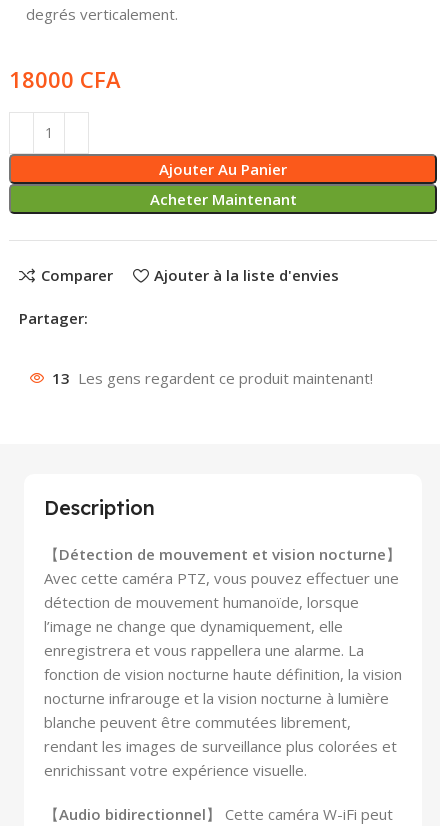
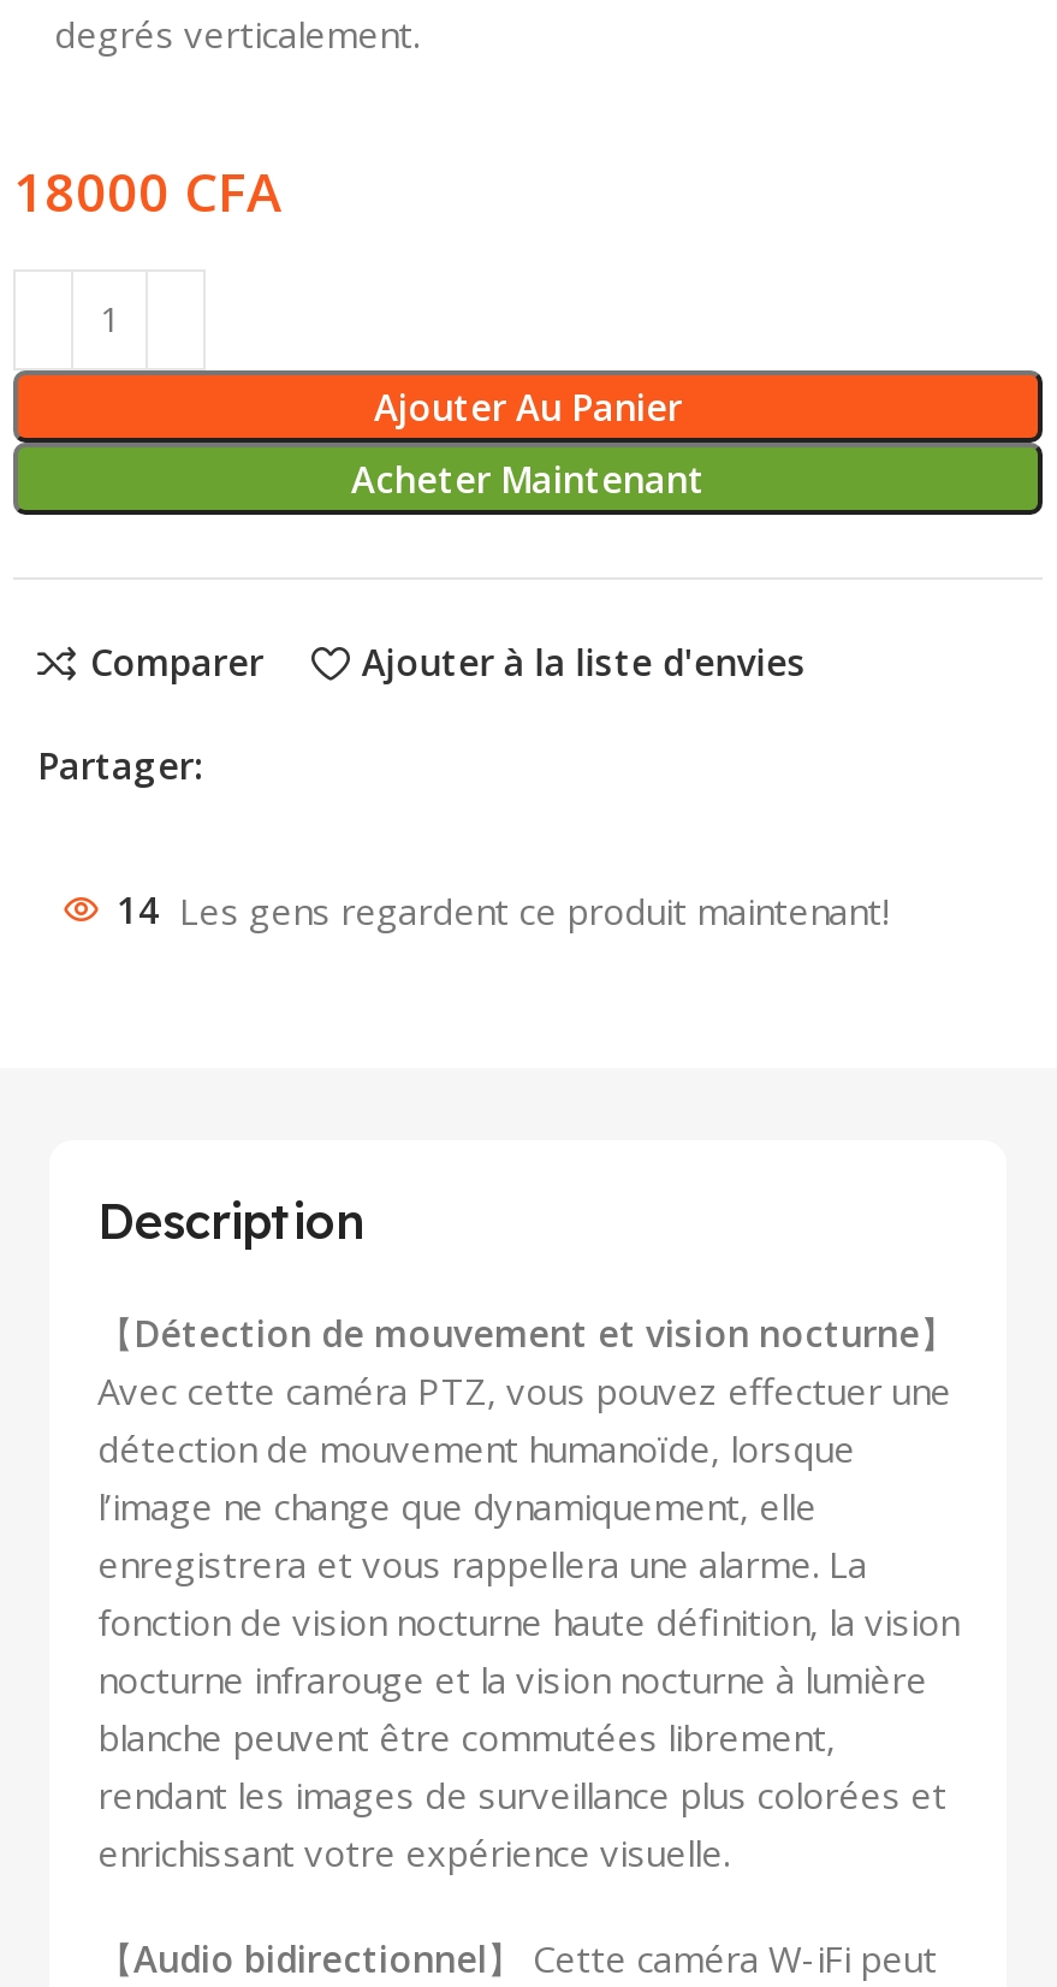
[52,368,373,388] 13 Les gens regardent ce produit maintenant! -> [117,885,889,934] 14 Les gens regardent ce produit maintenant!

